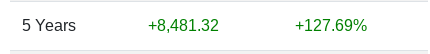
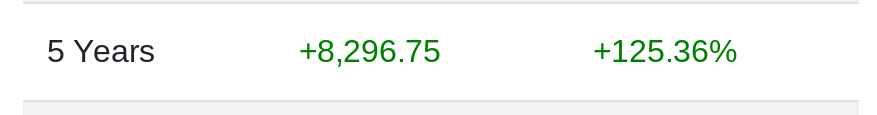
[148,17,219,34] +8,481.32 -> [299,34,441,68] +8,296.75
[295,17,367,34] +127.69% -> [593,34,737,68] +125.36%

